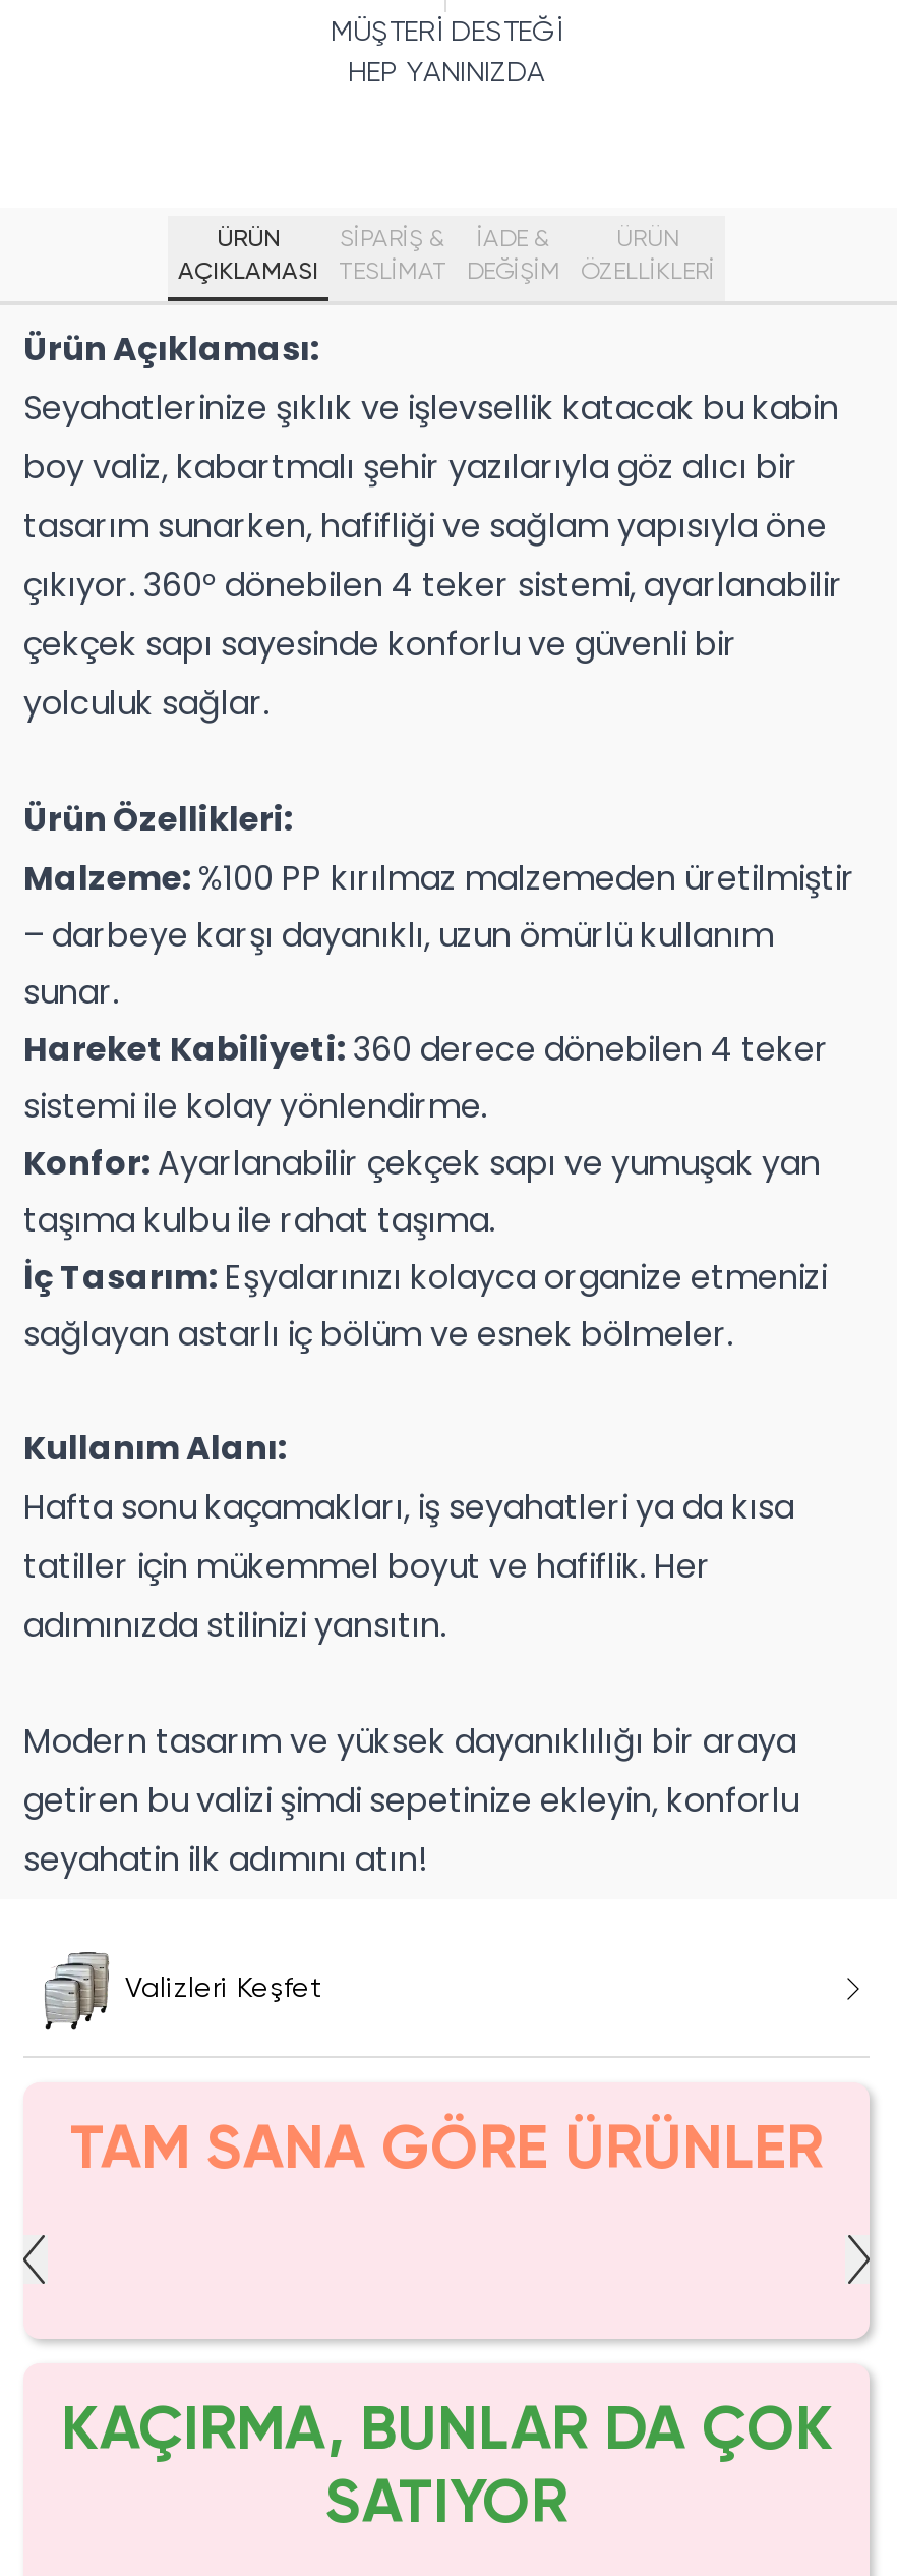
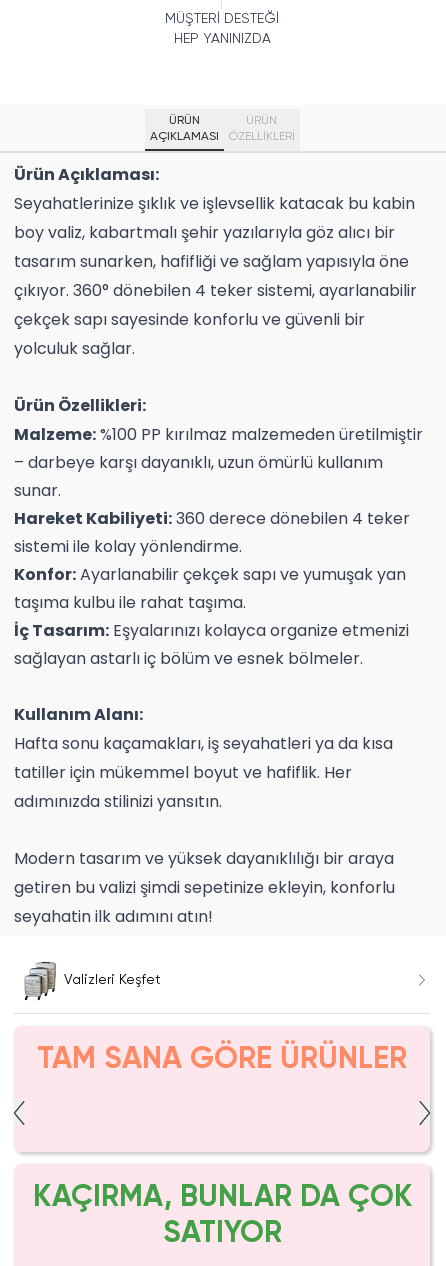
[339,228,446,285] SİPARİŞ & | TESLİMAT -> none
[467,228,560,285] İADE & | DEĞİŞİM -> none

